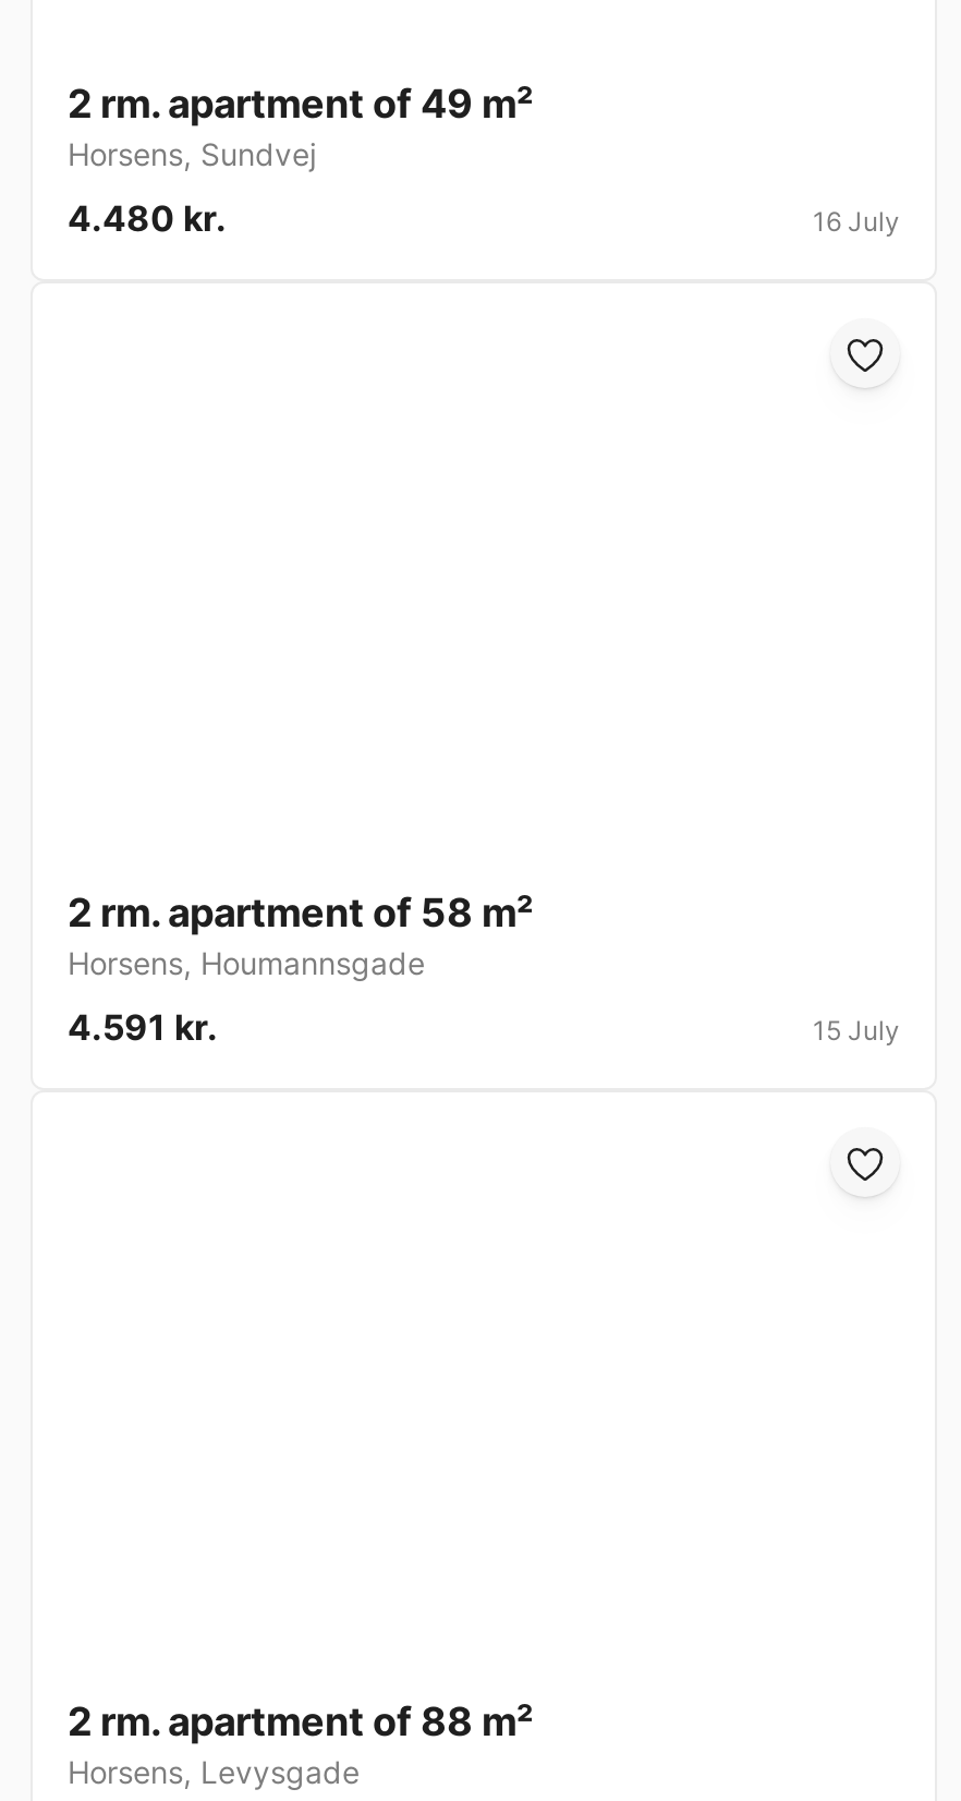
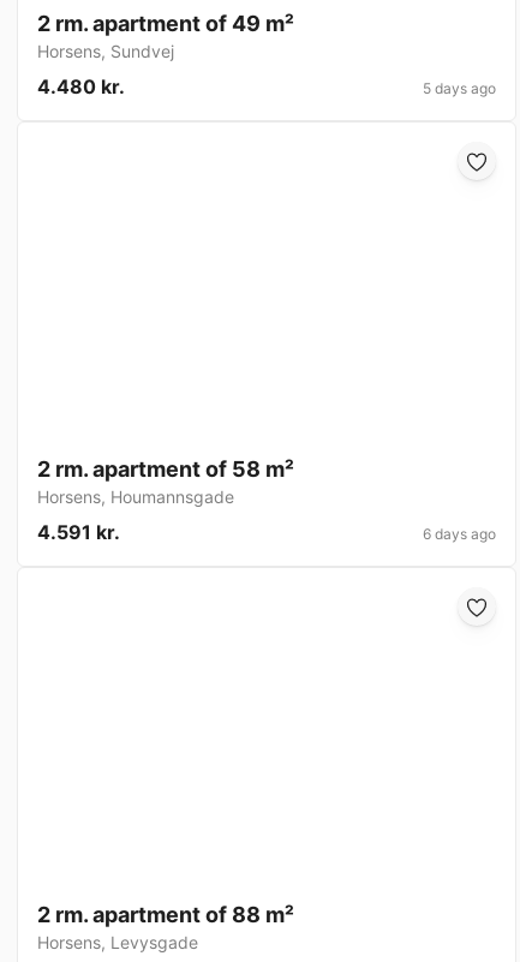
[813,206,900,239] 16 July -> [423,80,496,98] 5 days ago
[813,1015,900,1047] 15 July -> [423,525,496,543] 6 days ago

